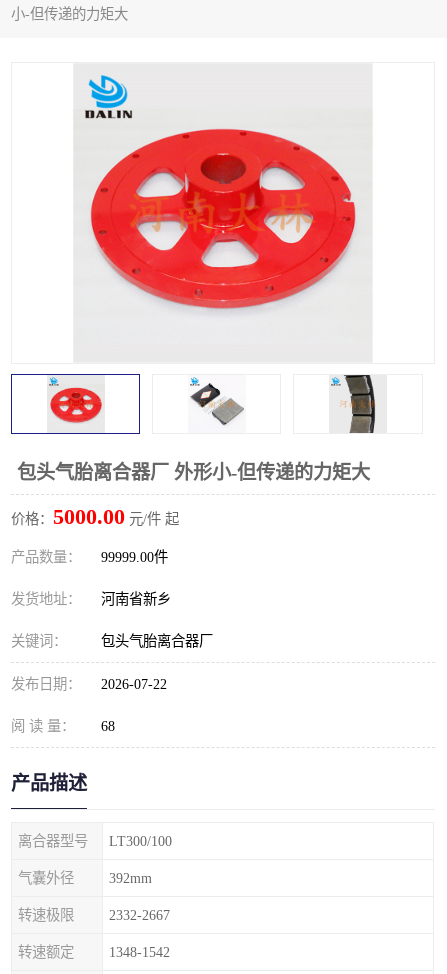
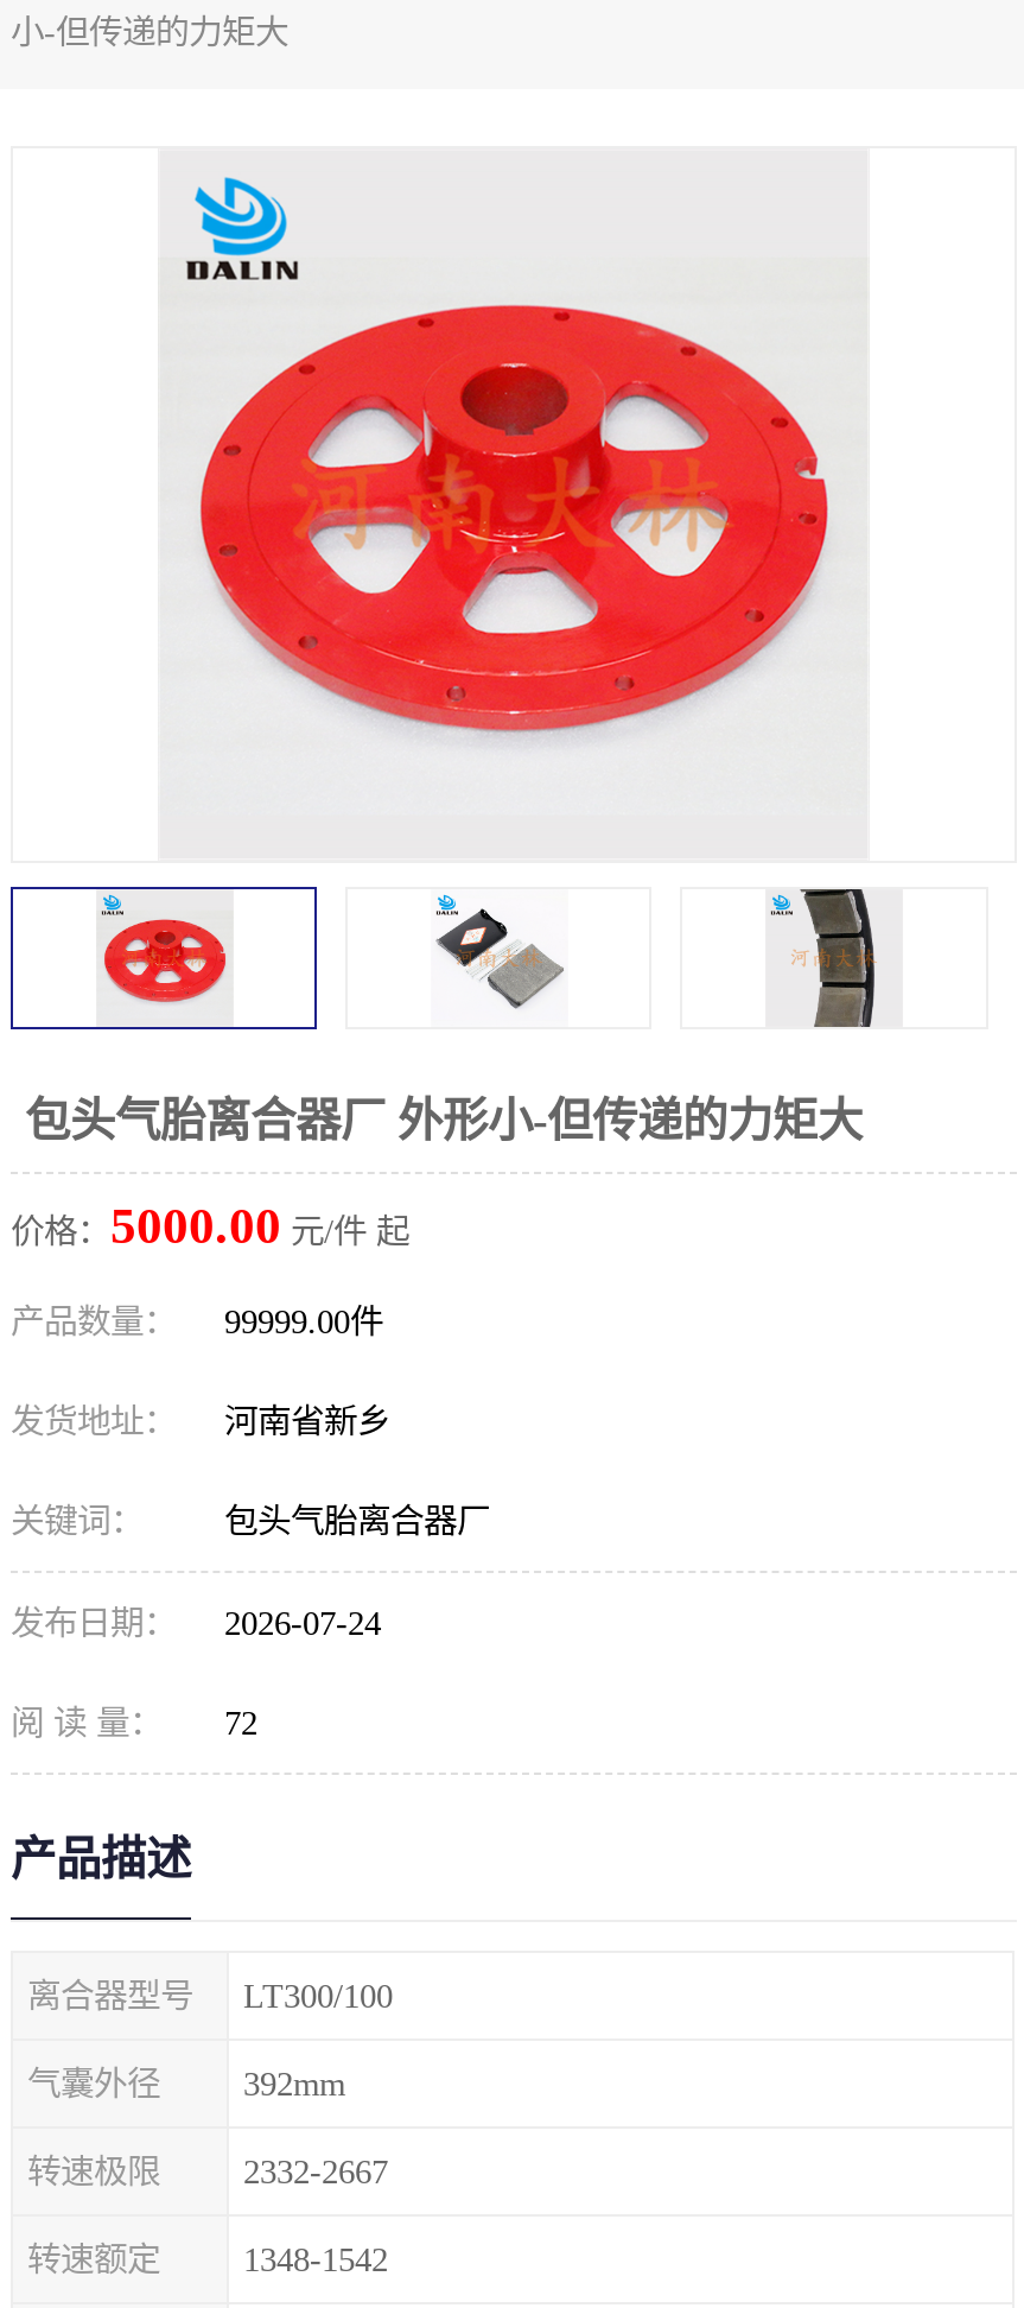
[11,676,167,692] 发布日期： 2026-07-22 -> [11,1604,381,1642] 发布日期： 2026-07-24
[11,718,115,734] 阅 读 量： 68 -> [11,1704,257,1742] 阅 读 量： 72

